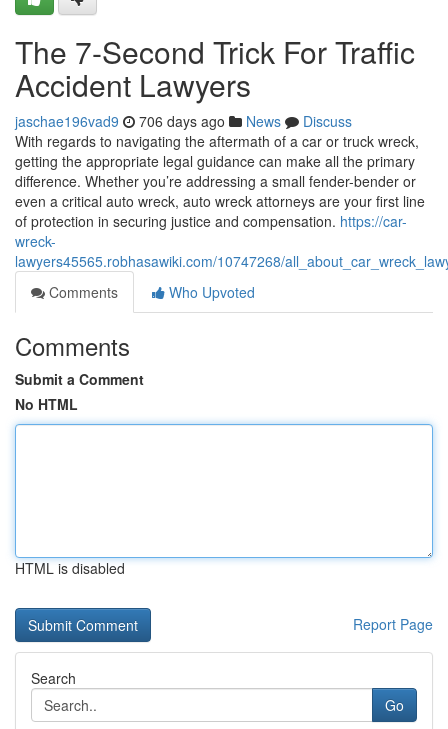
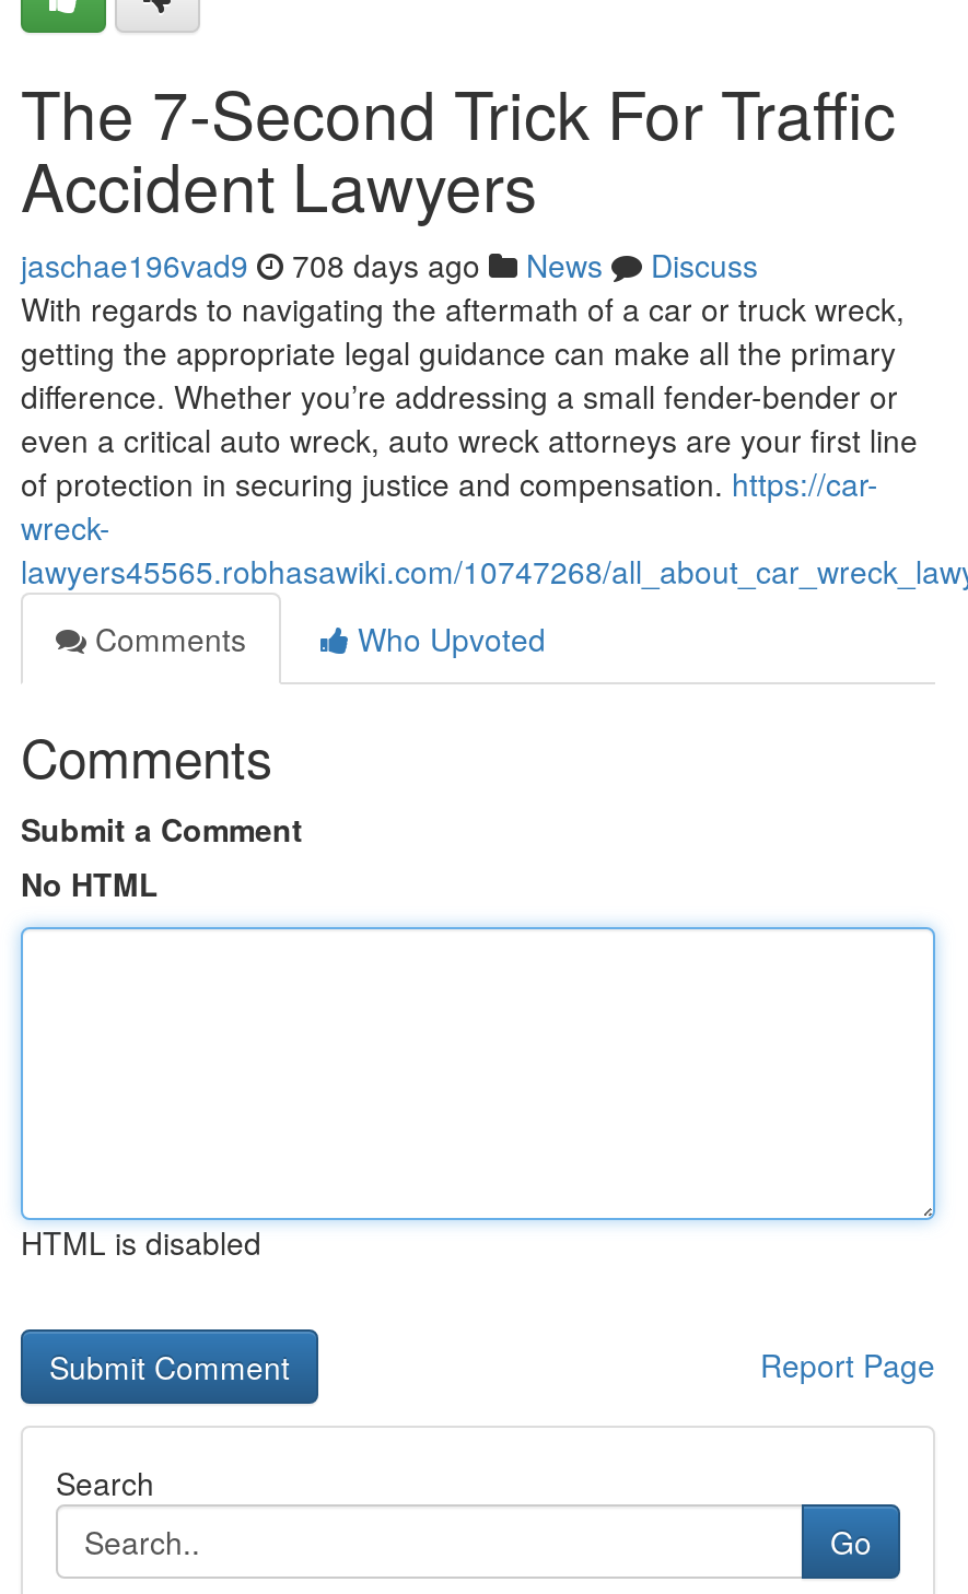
[15,111,352,131] jaschae196vad9 706 days ago News Discuss -> [21,243,758,286] jaschae196vad9 708 days ago News Discuss

